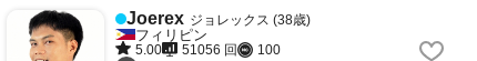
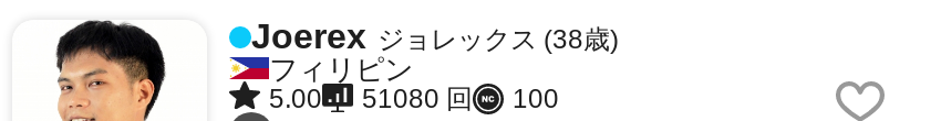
[135,42,281,58] 5.00 51056 回 100 -> [269,84,559,114] 5.00 51080 回 100

